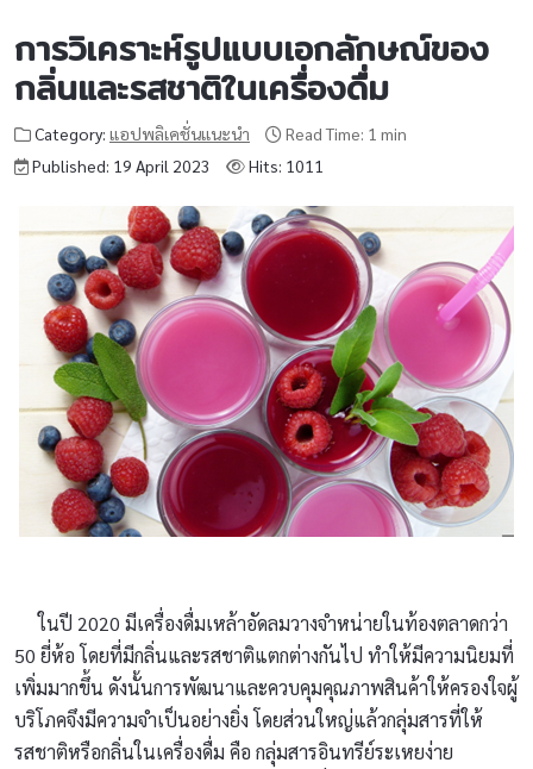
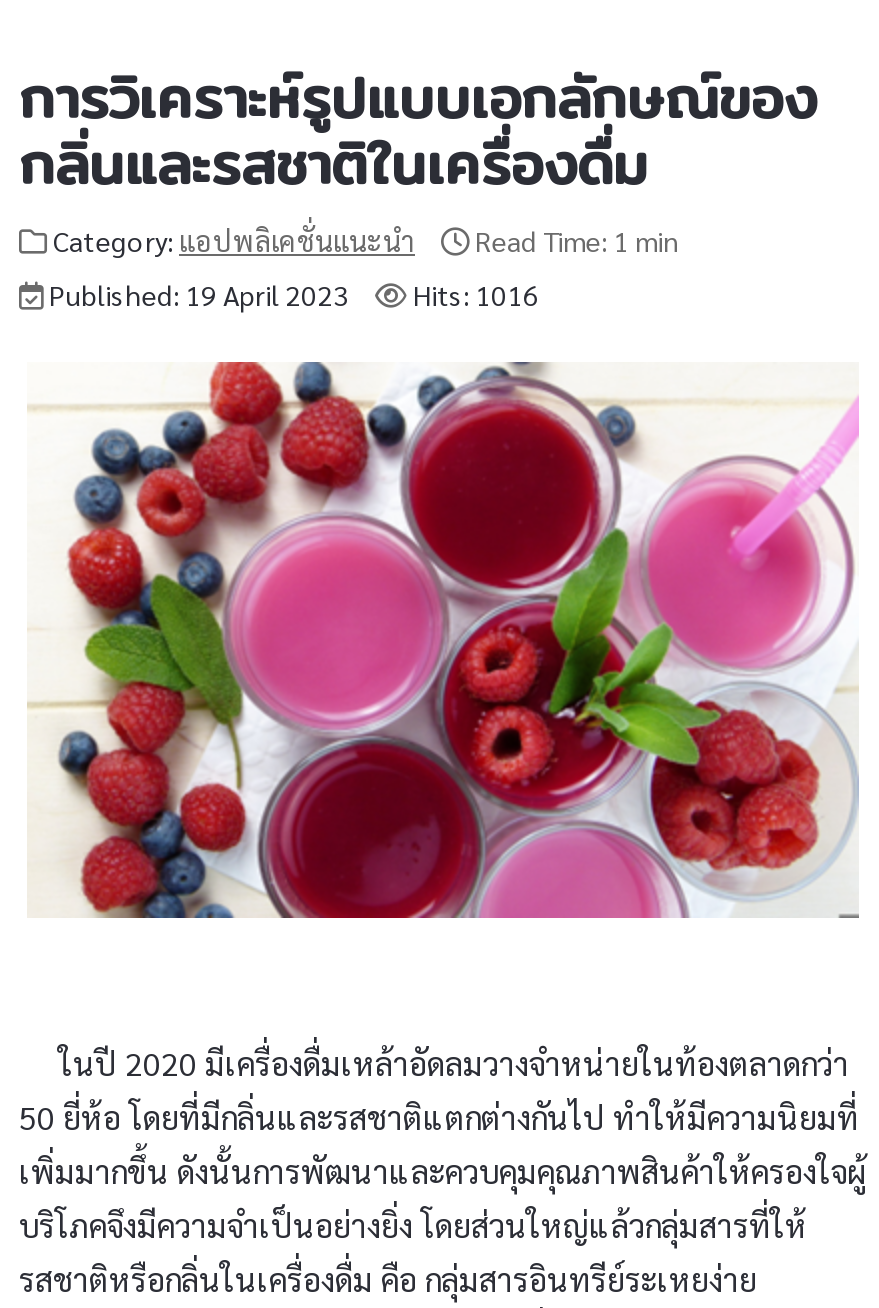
[32,155,324,176] Published: 19 April 2023 Hits: 1011 -> [49,276,539,312] Published: 19 April 2023 Hits: 1016

